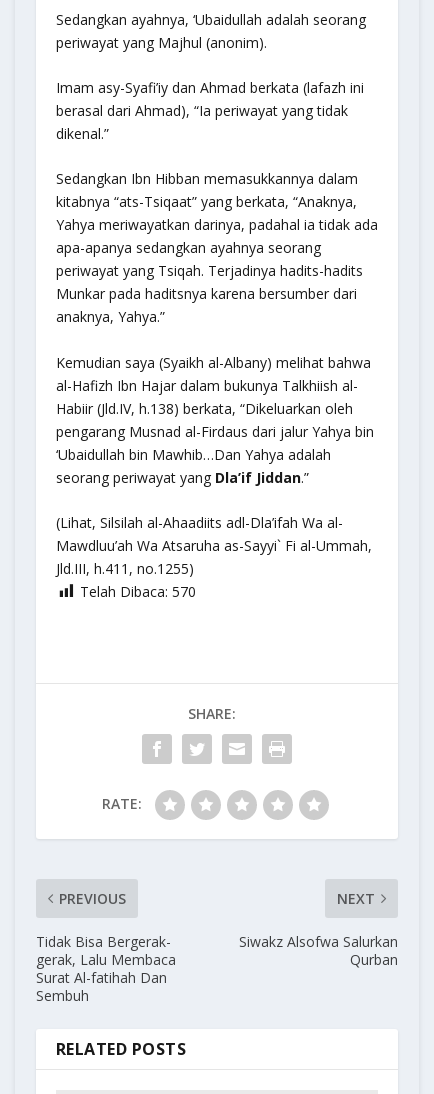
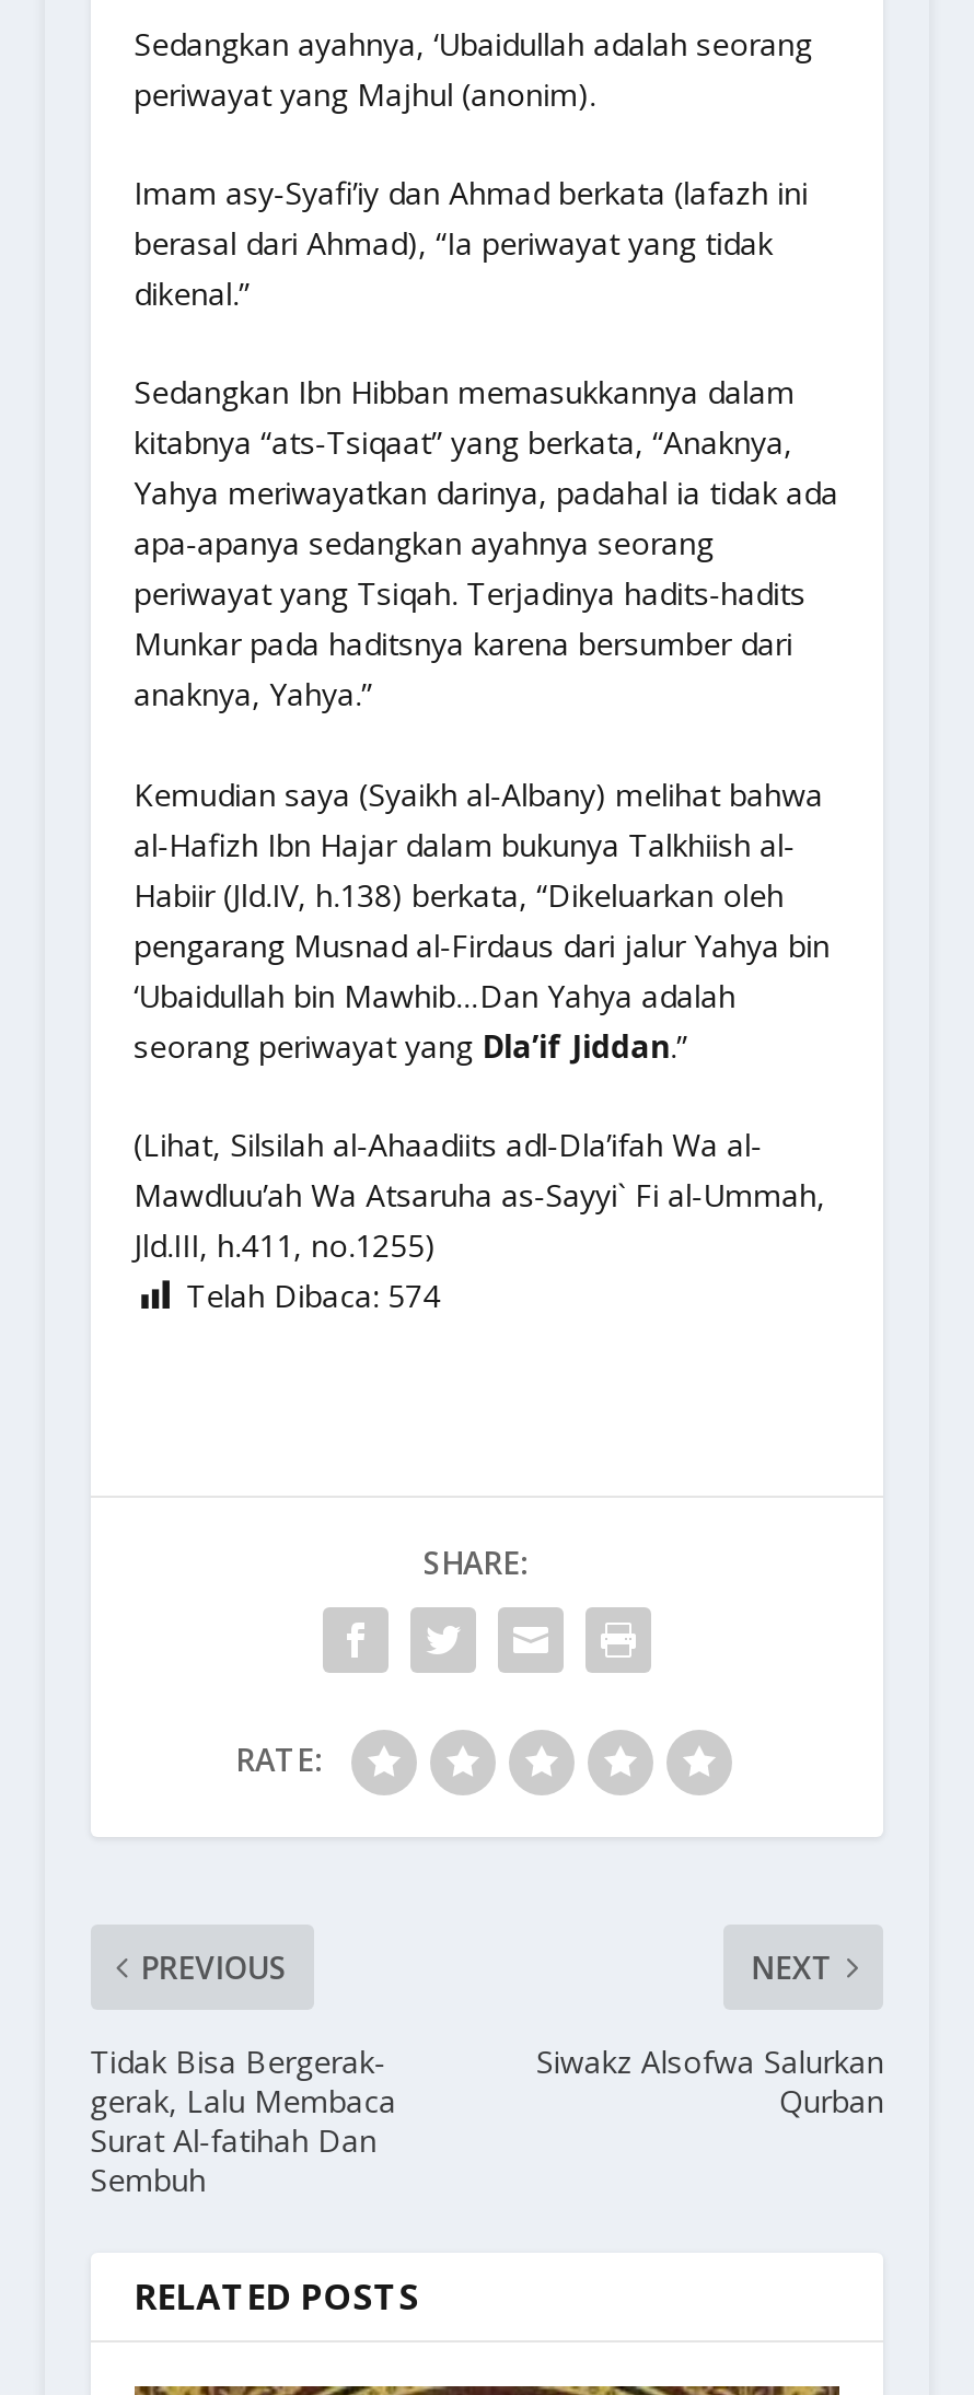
[80,582,196,601] Telah Dibaca: 570 -> [186,1275,440,1317] Telah Dibaca: 574

